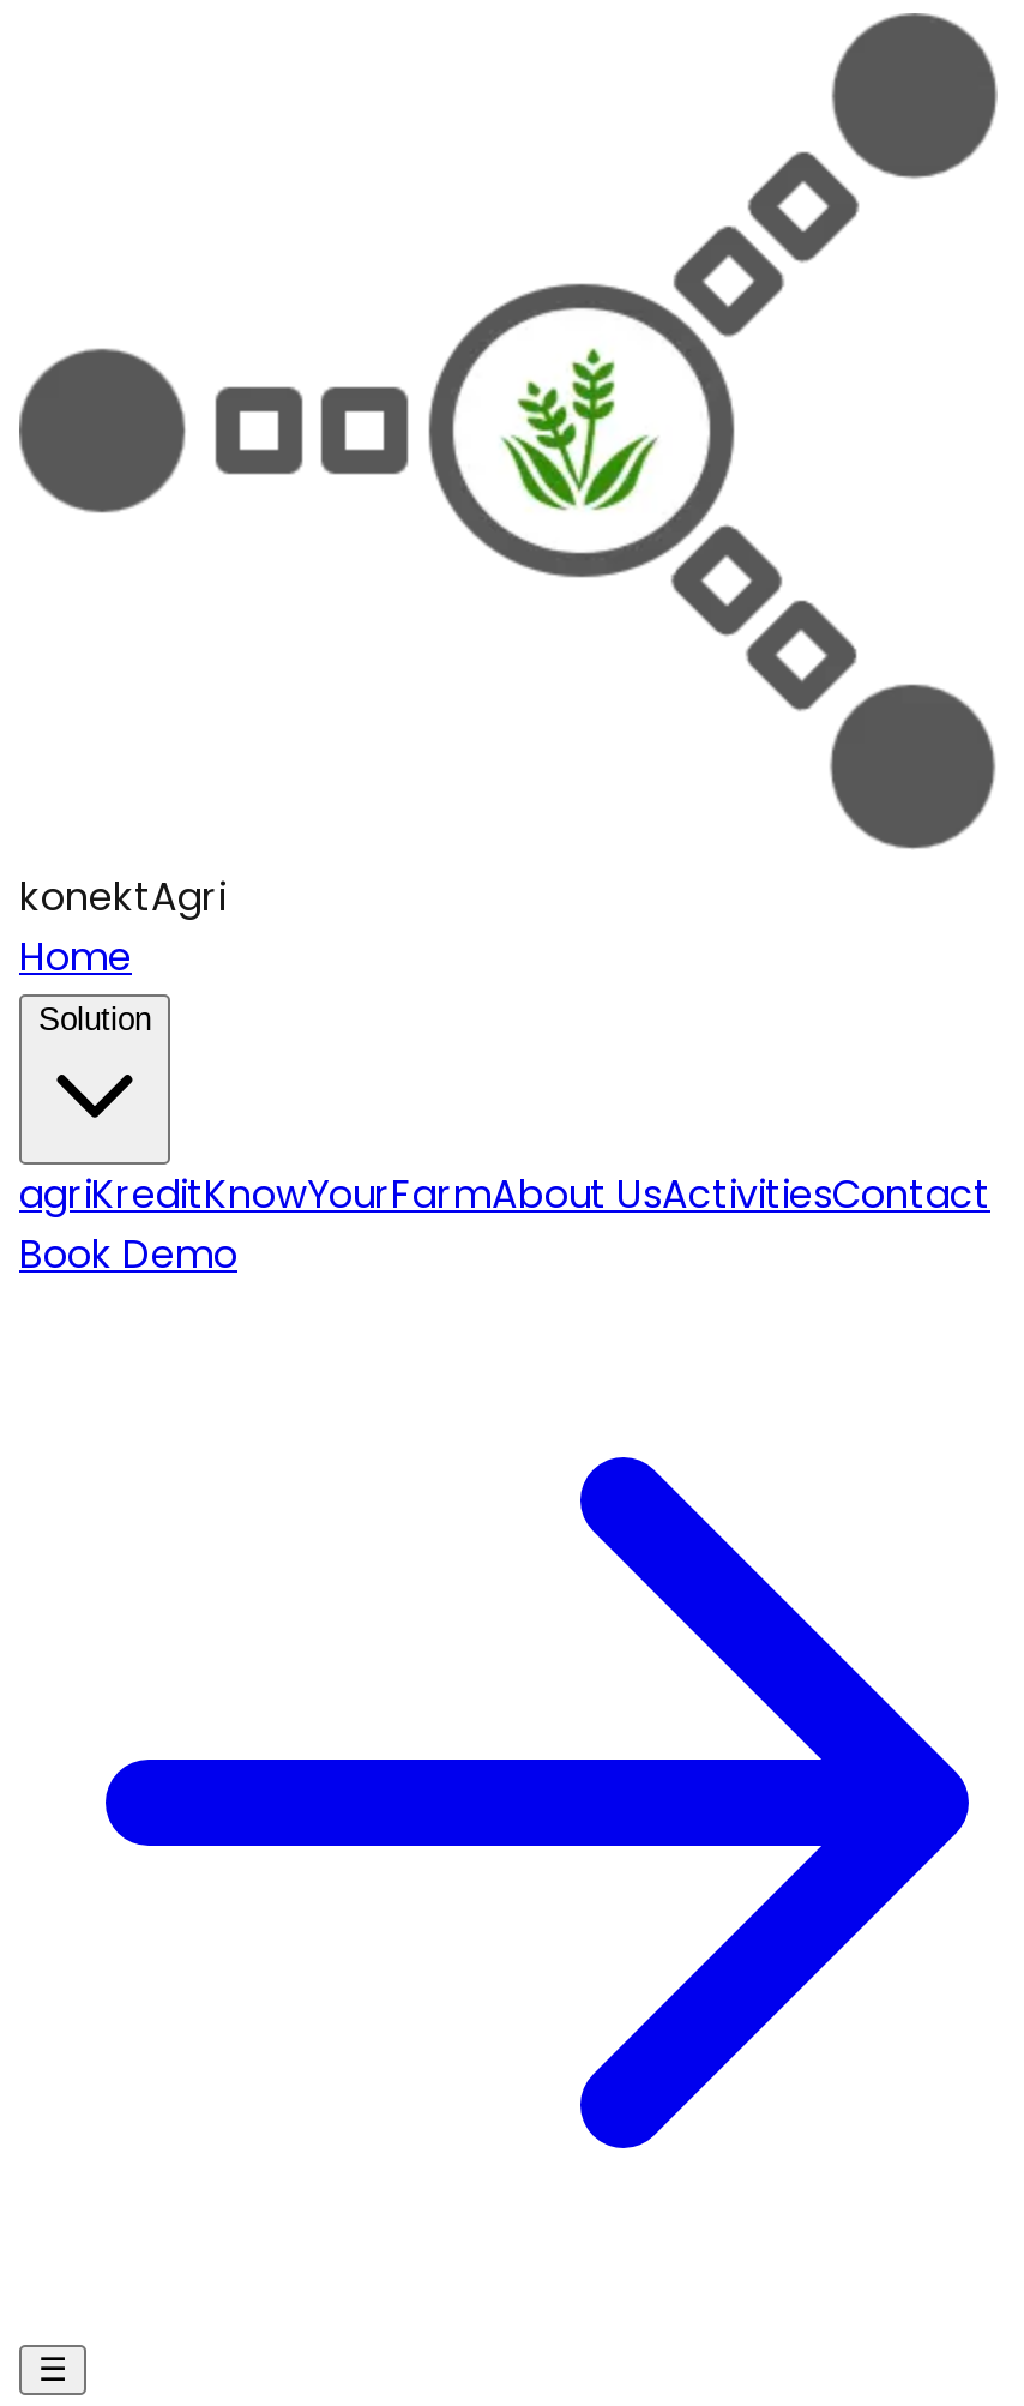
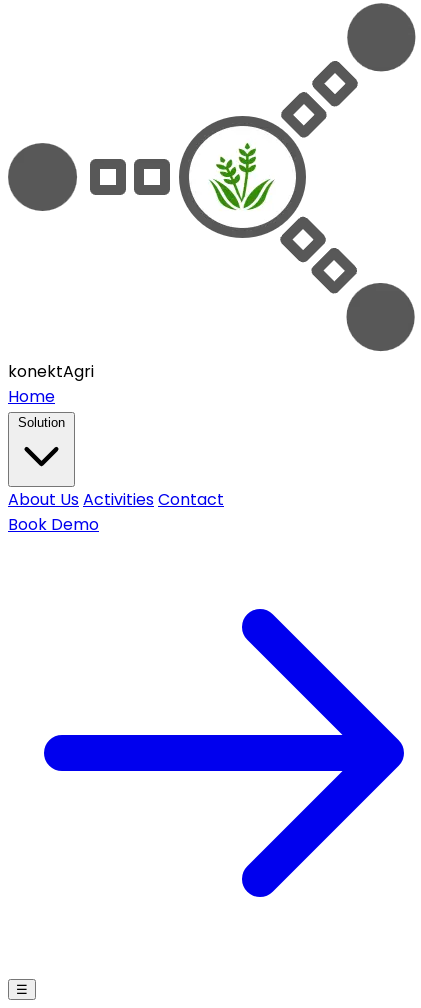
[19,1167,990,1222] agriKreditKnowYourFarmAbout UsActivitiesContact -> [8,488,224,511] About Us Activities Contact

